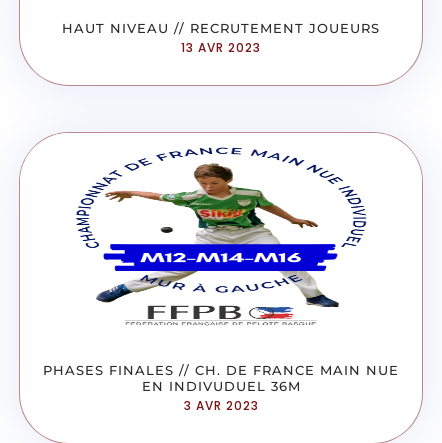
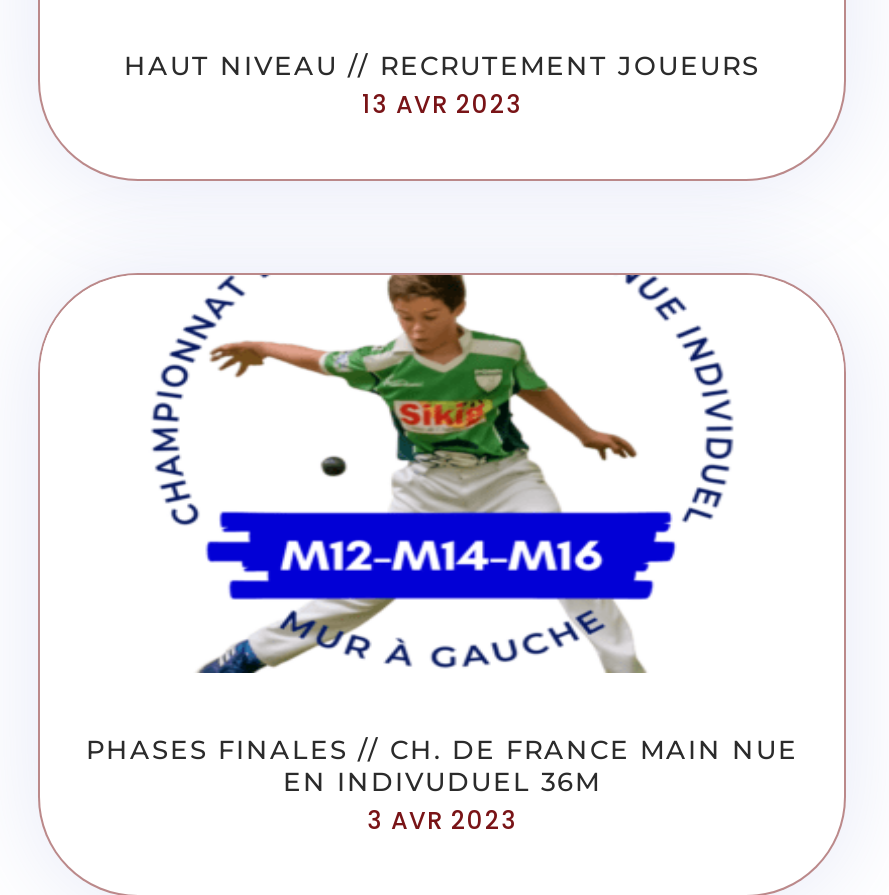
[76,133,366,332] [image] -> [150,273,734,675] [image]

